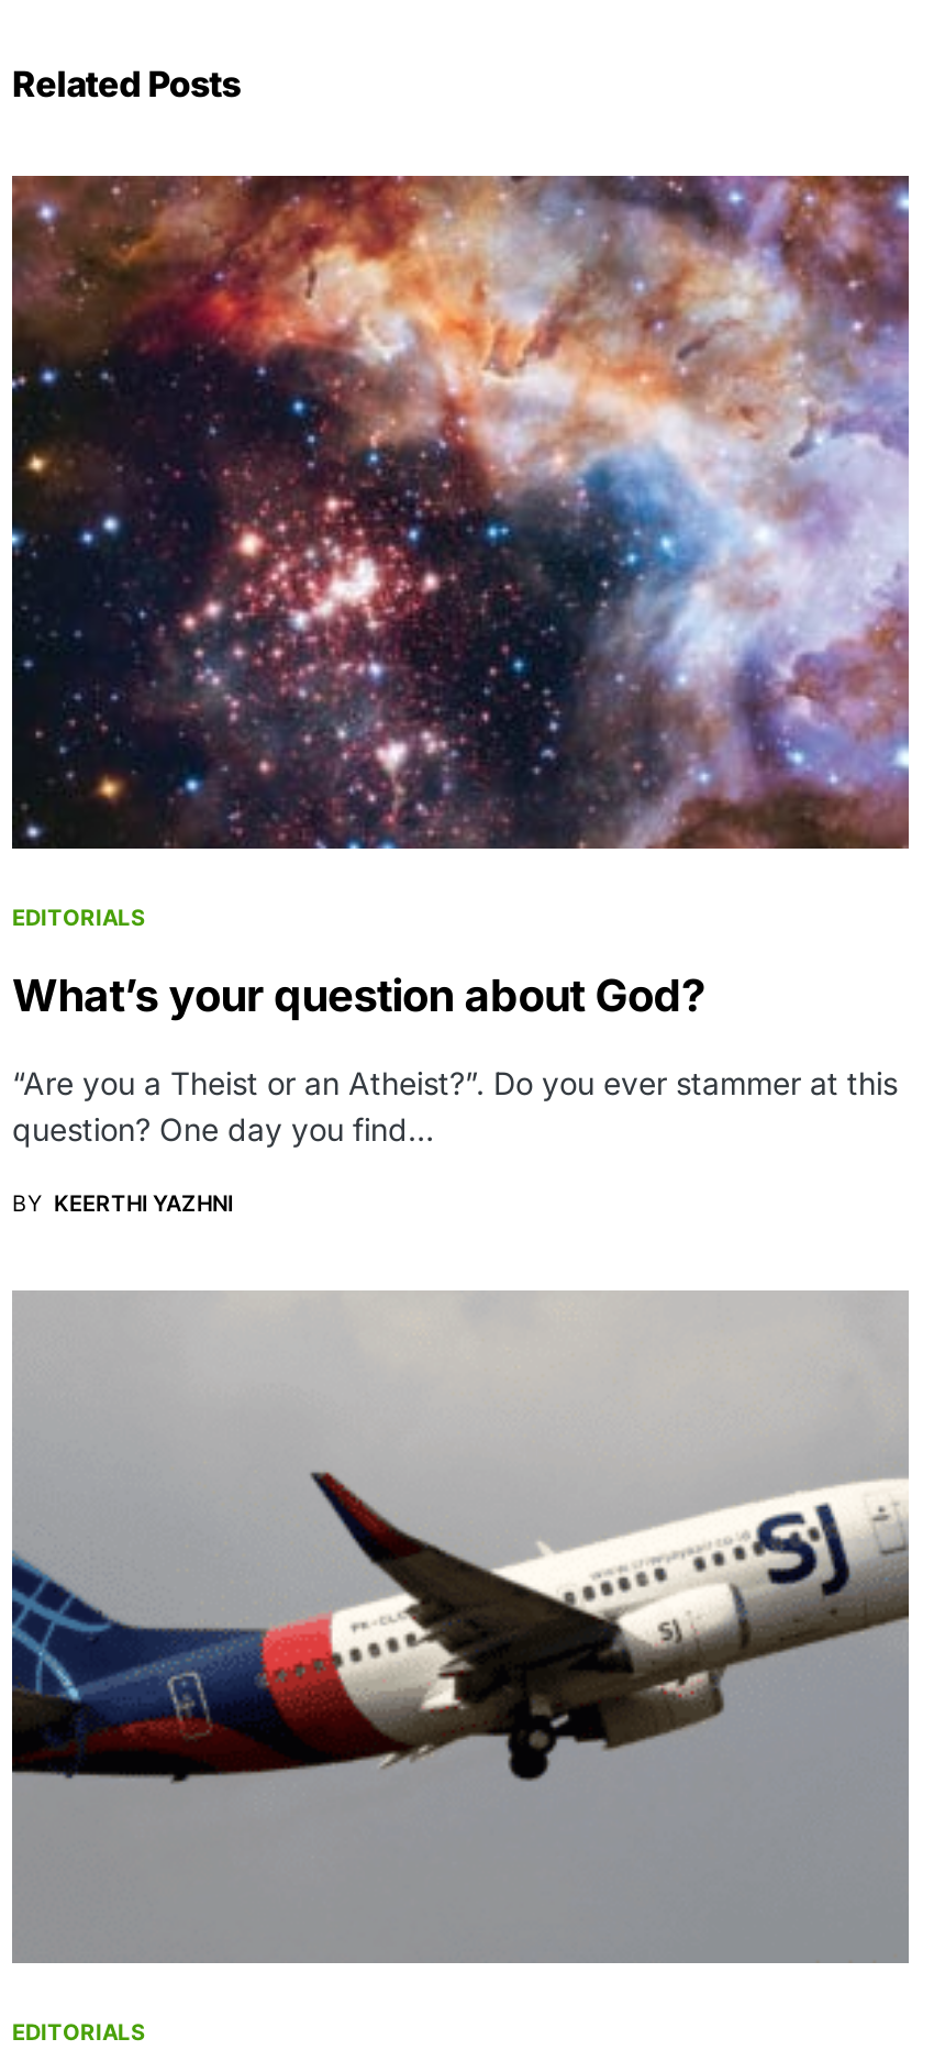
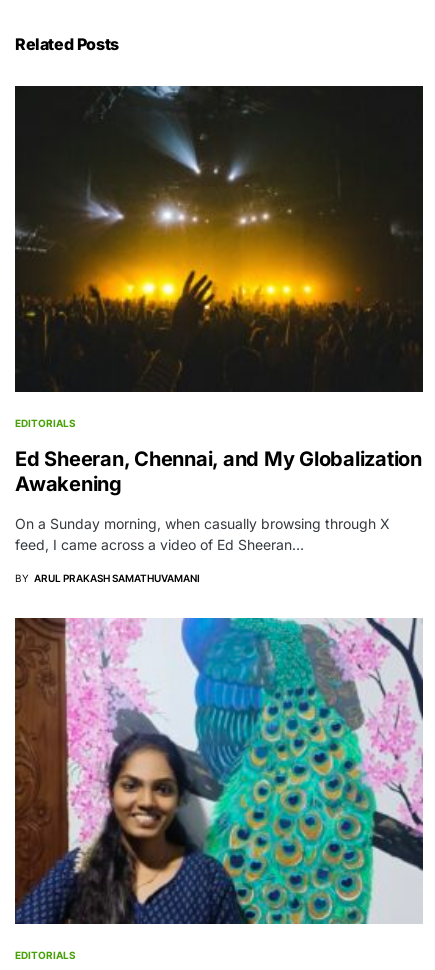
[10,175,911,850] [image] -> [14,85,424,393] [image]
[12,968,705,1021] What’s your question about God? -> [15,447,422,496] Ed Sheeran, Chennai, and My Globalization | Awakening
[12,1063,898,1146] “Are you a Theist or an Atheist?”. Do you ever stammer at this | question? One day you find… -> [15,515,390,553] On a Sunday morning, when casually browsing through X | feed, I came across a video of Ed Sheeran…
[12,1188,234,1215] BY KEERTHI YAZHNI -> [15,572,200,584] BY ARUL PRAKASH SAMATHUVAMANI
[10,1289,909,1962] [image] -> [15,617,423,925] [image]

